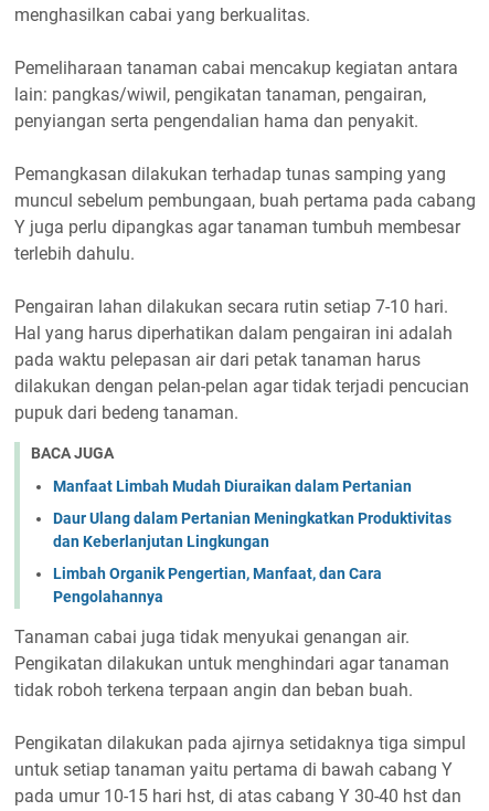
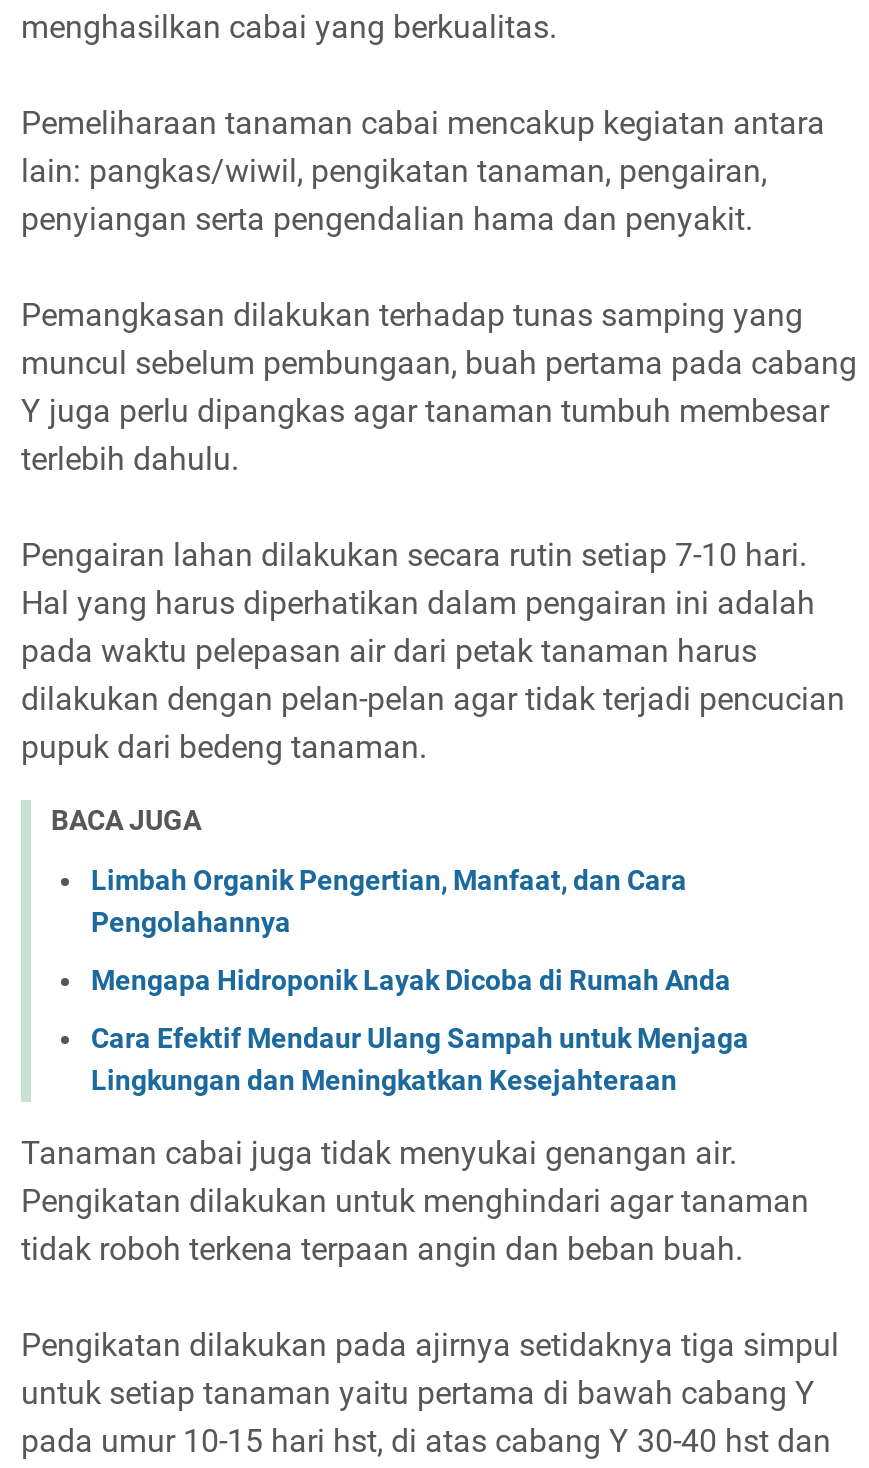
[53,477,451,550] Manfaat Limbah Mudah Diuraikan dalam Pertanian | Daur Ulang dalam Pertanian Meningkatkan Produktivitas | dan Keberlanjutan Lingkungan -> none
moved [53,565,382,606] -> [91,864,687,938]: Limbah Organik Pengertian, Manfaat, dan Cara | Pengolahannya
none -> [91,964,749,1096] Mengapa Hidroponik Layak Dicoba di Rumah Anda | Cara Efektif Mendaur Ulang Sampah untuk Menjaga | Lingkungan dan Meningkatkan Kesejahteraan

